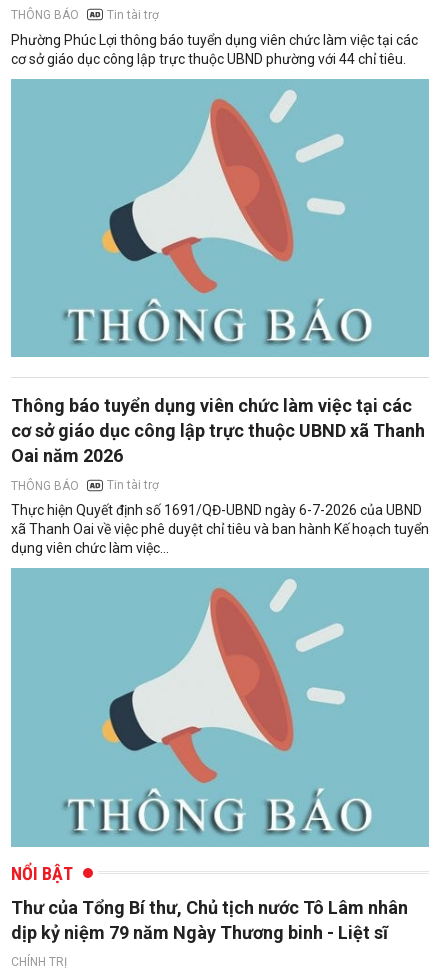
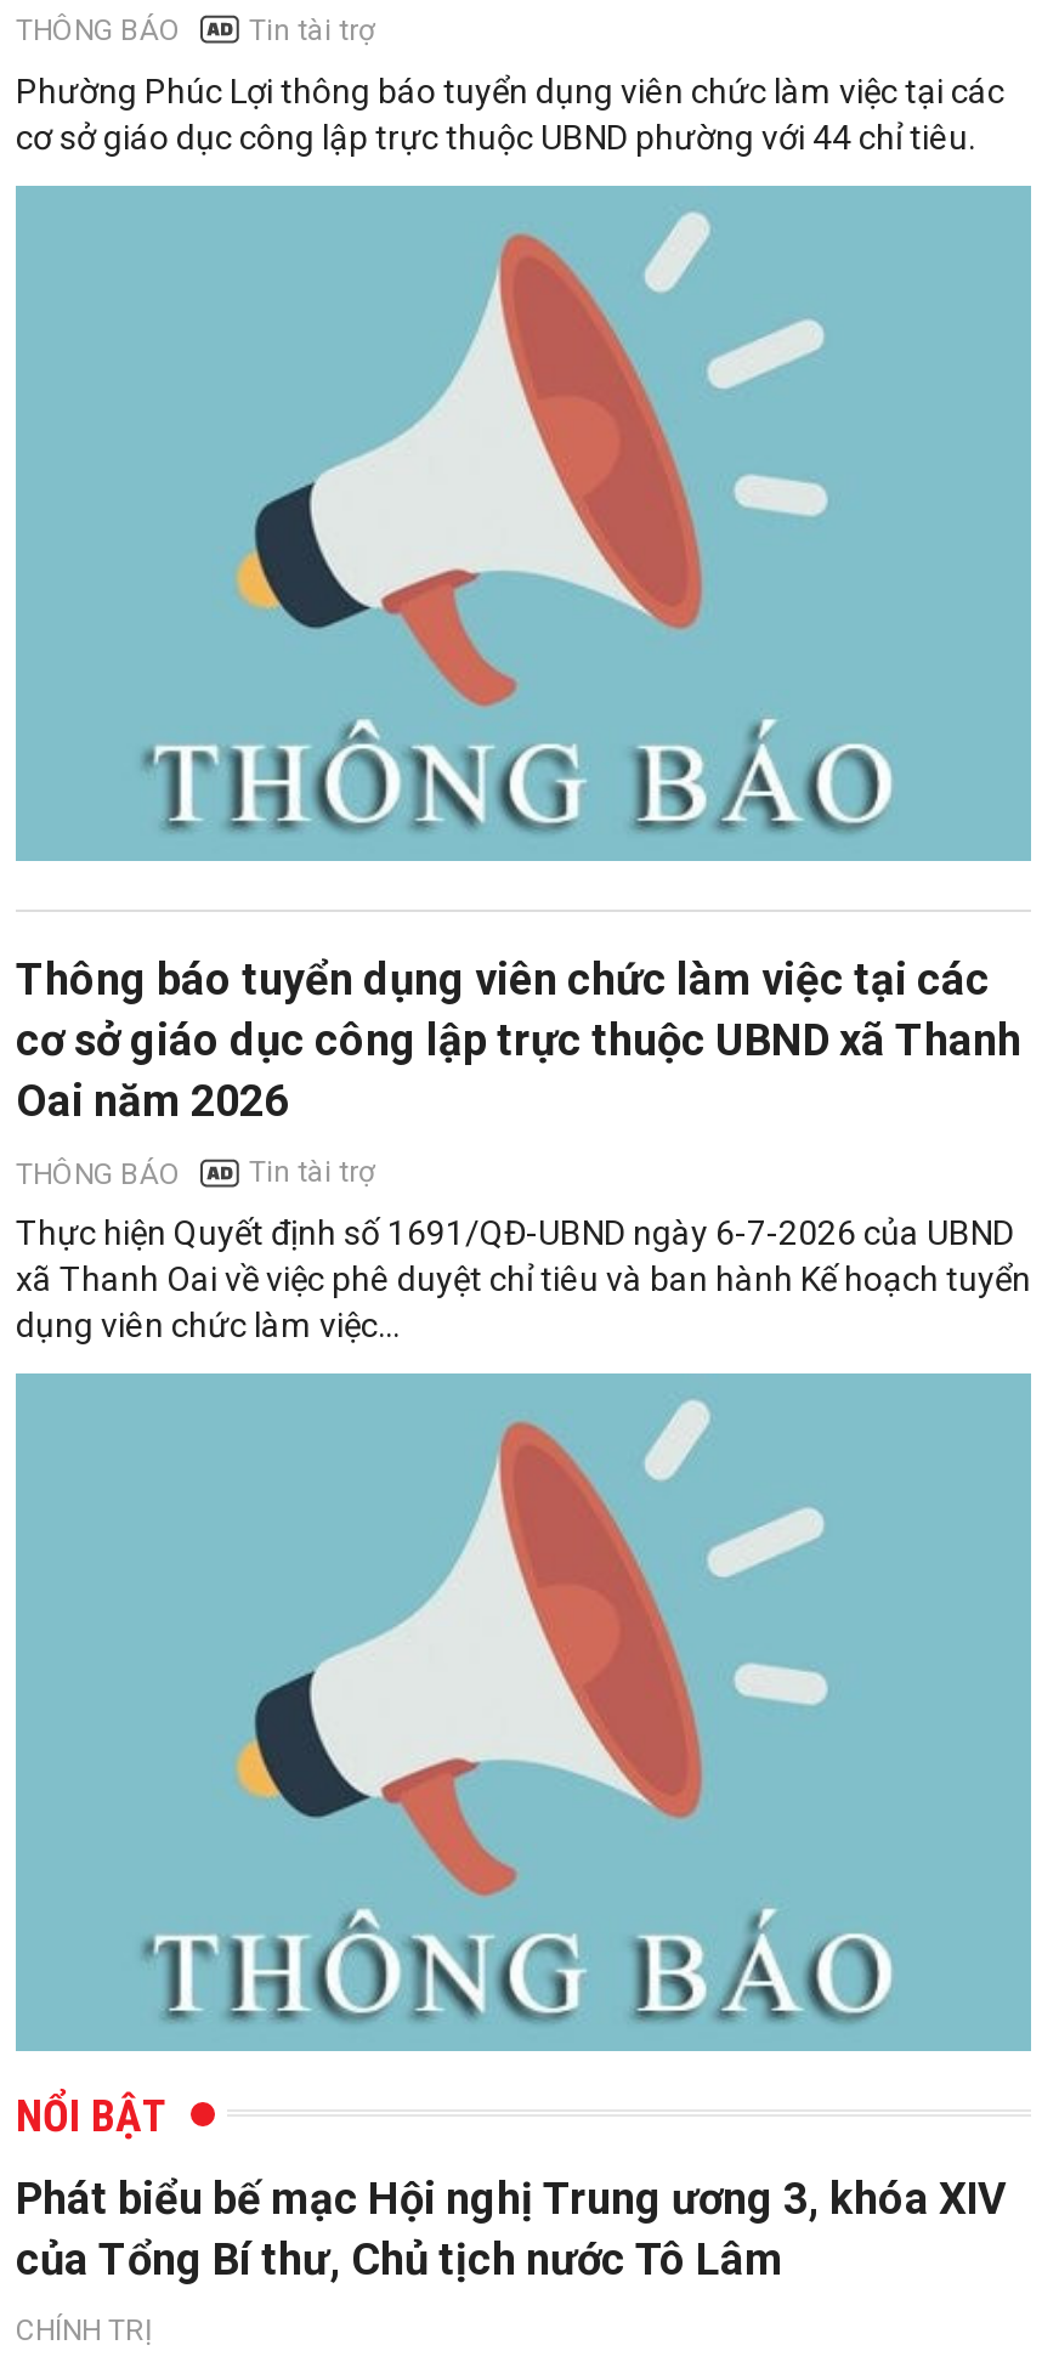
[11,897,408,943] Thư của Tổng Bí thư, Chủ tịch nước Tô Lâm nhân | dịp kỷ niệm 79 năm Ngày Thương binh - Liệt sĩ -> [16,2173,1007,2285] Phát biểu bế mạc Hội nghị Trung ương 3, khóa XIV | của Tổng Bí thư, Chủ tịch nước Tô Lâm

